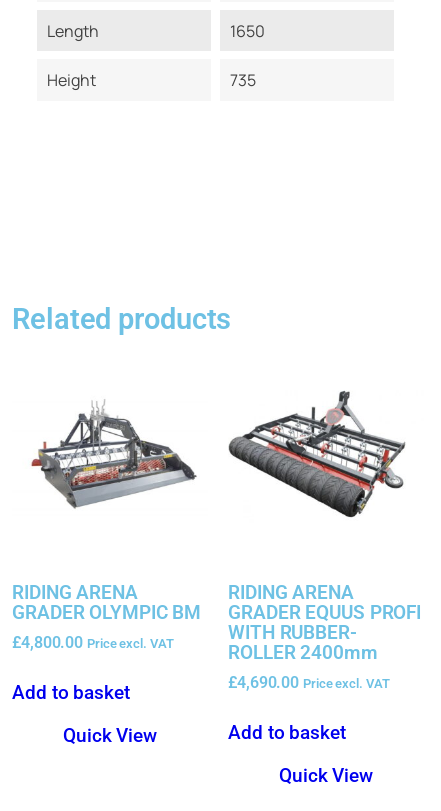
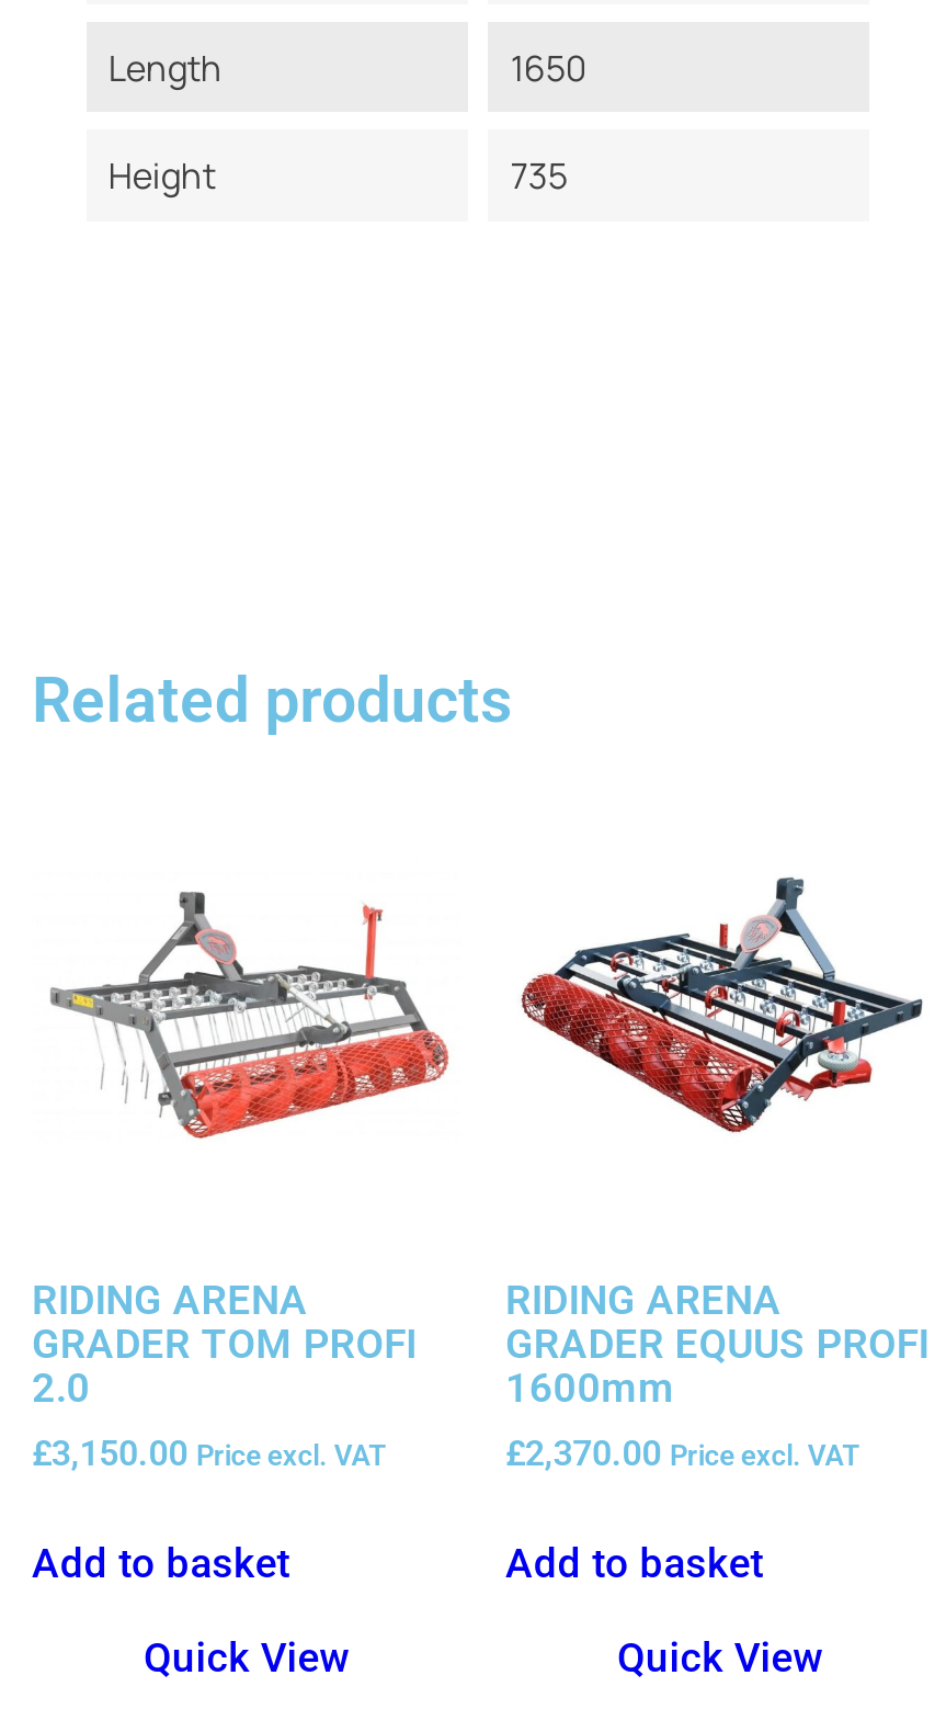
[228,390,418,518] [image] -> [508,858,924,1134] [image]
[21,400,202,519] [image] -> [49,891,451,1141] [image]
[12,602,201,652] GRADER OLYMPIC BM | £4,800.00 Price excl. VAT -> [32,1321,416,1475] GRADER TOM PROFI | 2.0 | £3,150.00 Price excl. VAT
[228,622,389,692] WITH RUBBER- | ROLLER 2400mm | £4,690.00 Price excl. VAT -> [505,1365,859,1475] 1600mm | £2,370.00 Price excl. VAT
moved [12,682,157,747] -> [32,1540,350,1684]: Add to basket | Quick View

